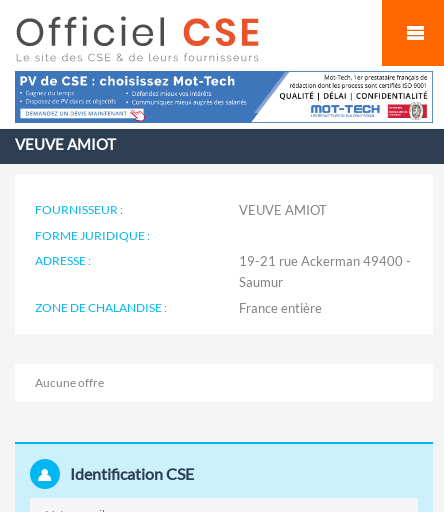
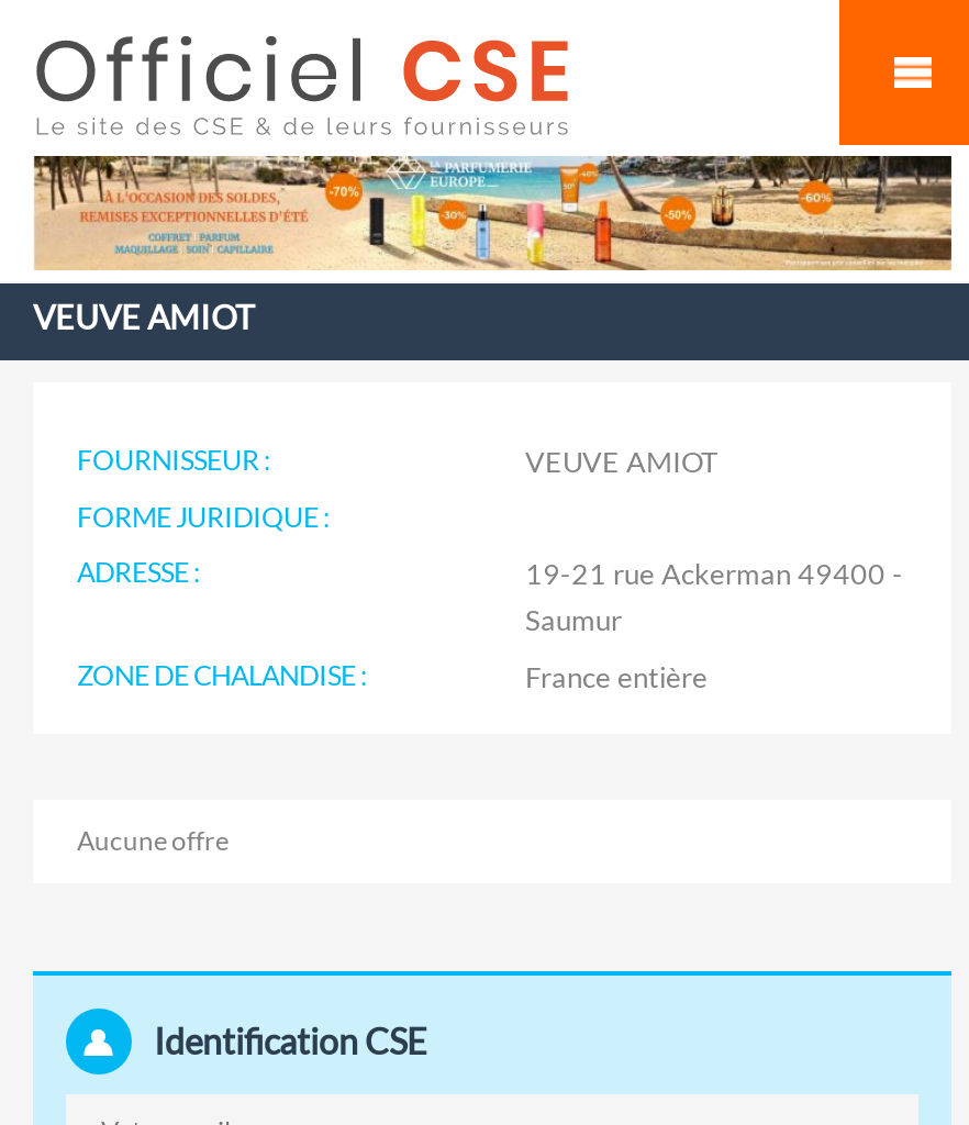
[14,70,434,124] [image] -> [31,154,954,272] [image]

